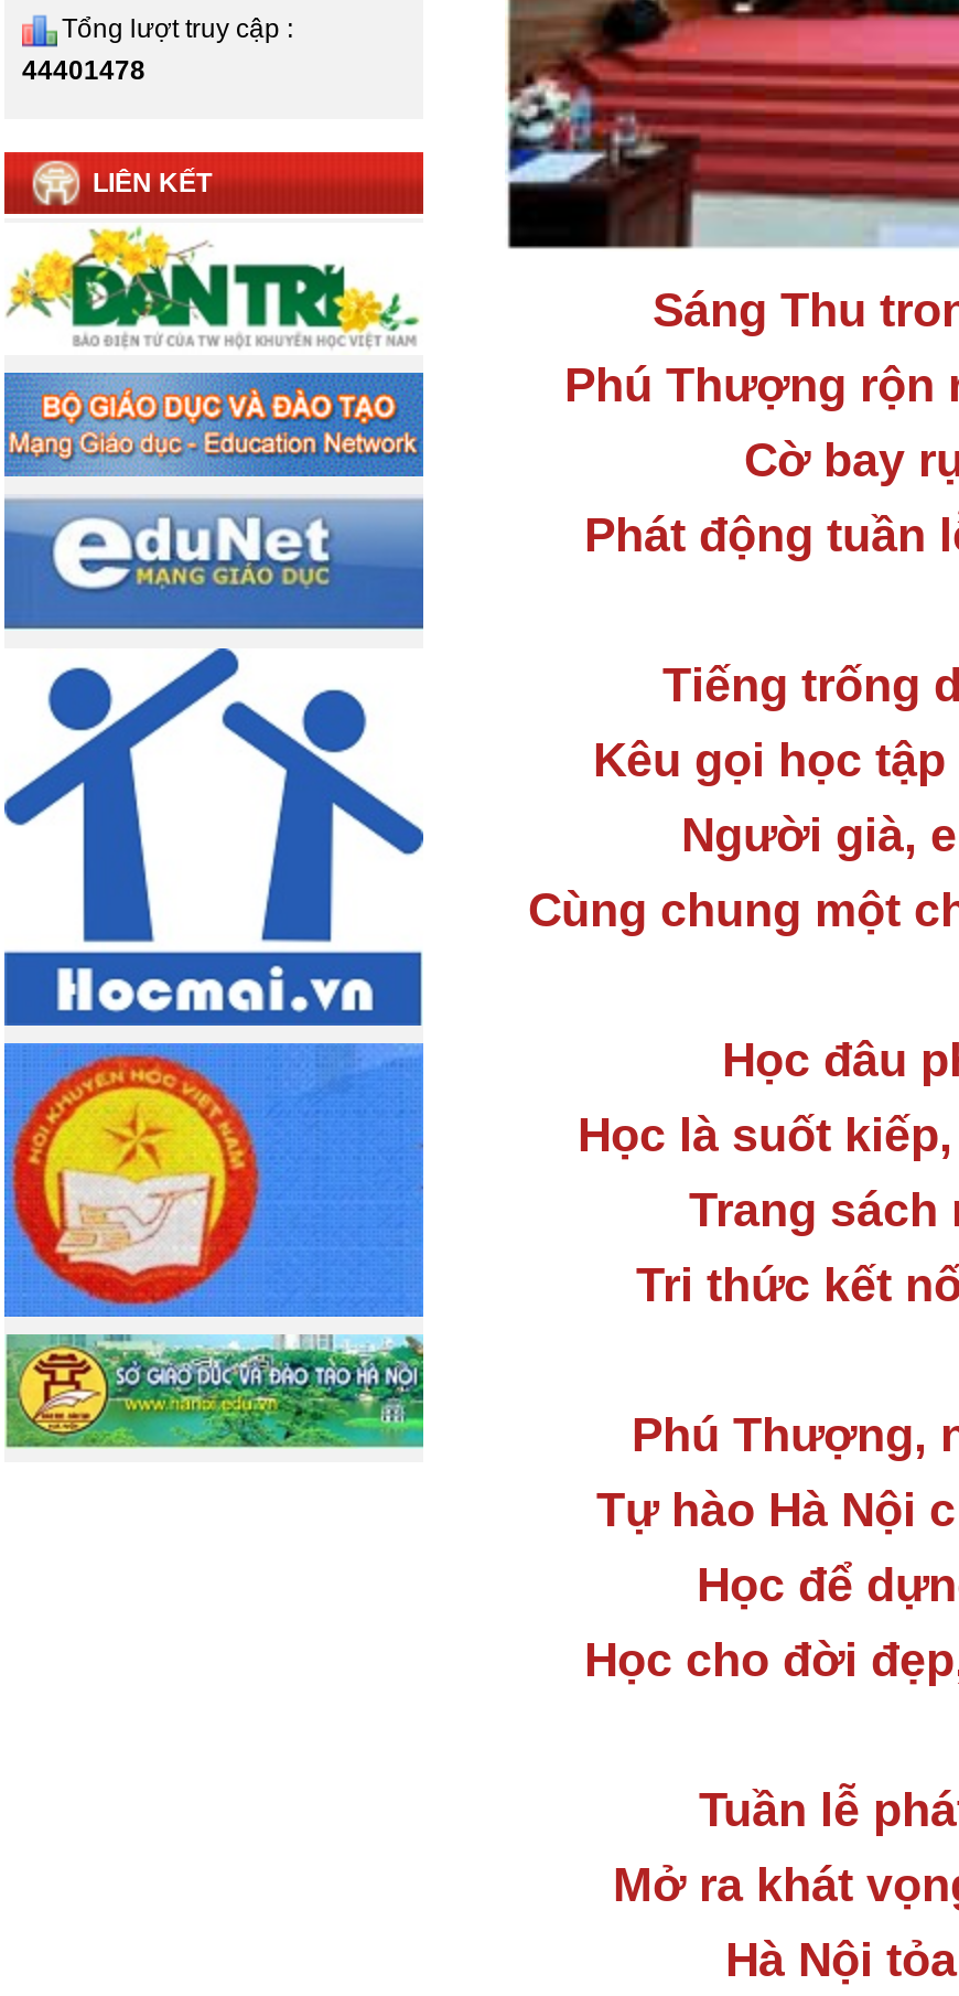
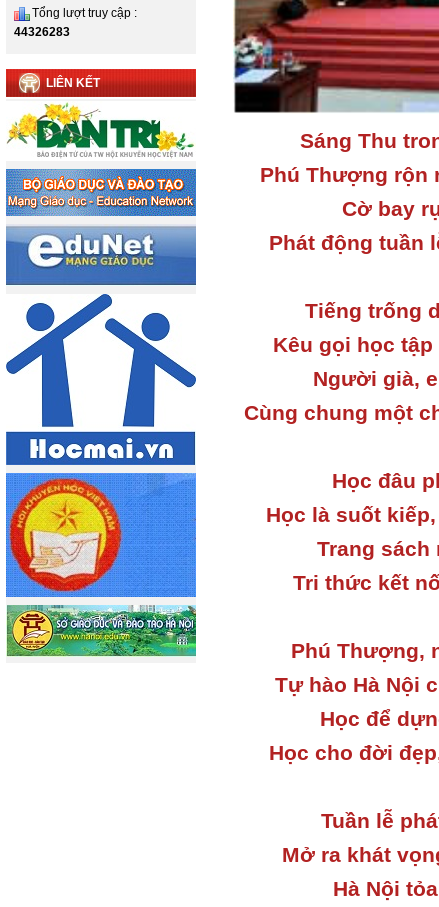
[22,55,146,86] 44401478 -> [14,25,70,39] 44326283

